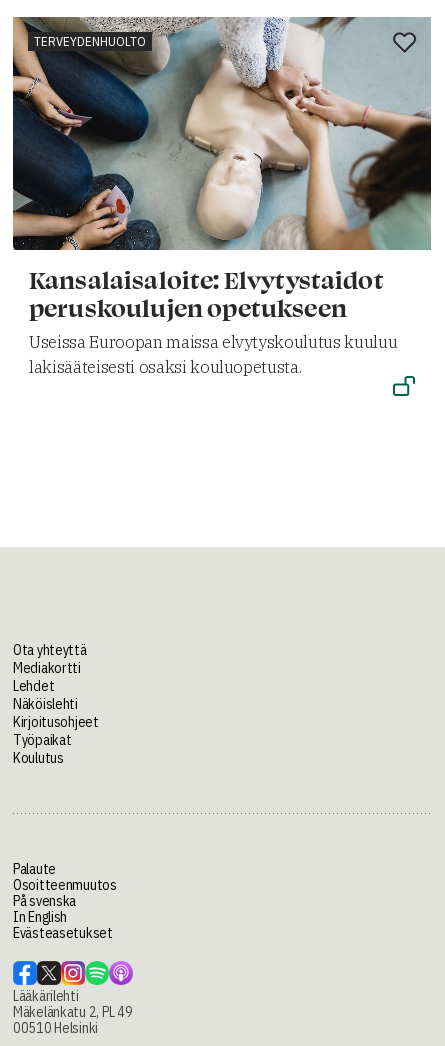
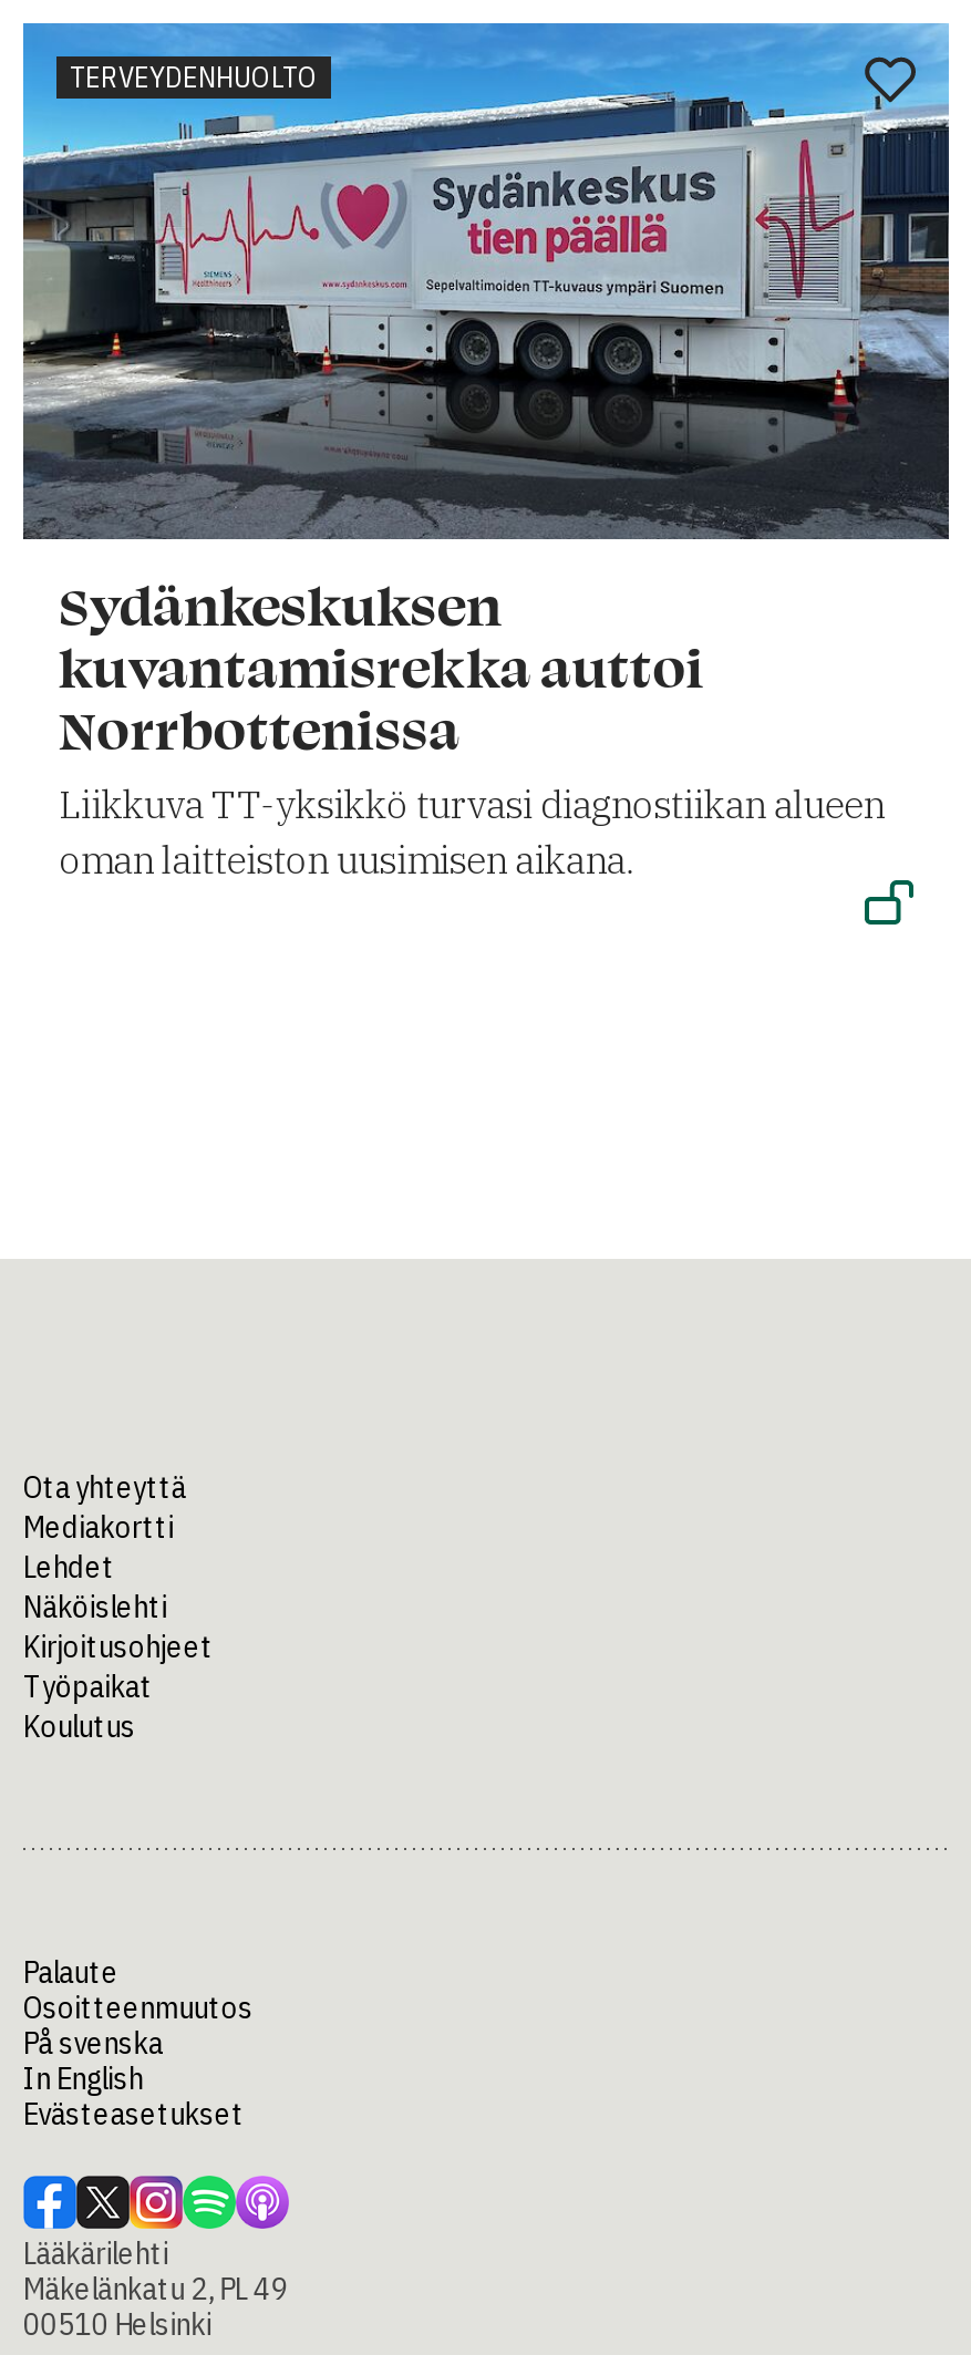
[12,16,431,378] [image] | Kansalaisaloite: Elvytystaidot | peruskoulujen opetukseen | Useissa Euroopan maissa elvytyskoulutus kuuluu | lakisääteisesti osaksi kouluopetusta. -> [21,21,951,884] [image] | Sydänkeskuksen | kuvantamisrekka auttoi | Norrbottenissa | Liikkuva TT-yksikkö turvasi diagnostiikan alueen | oman laitteiston uusimisen aikana.

